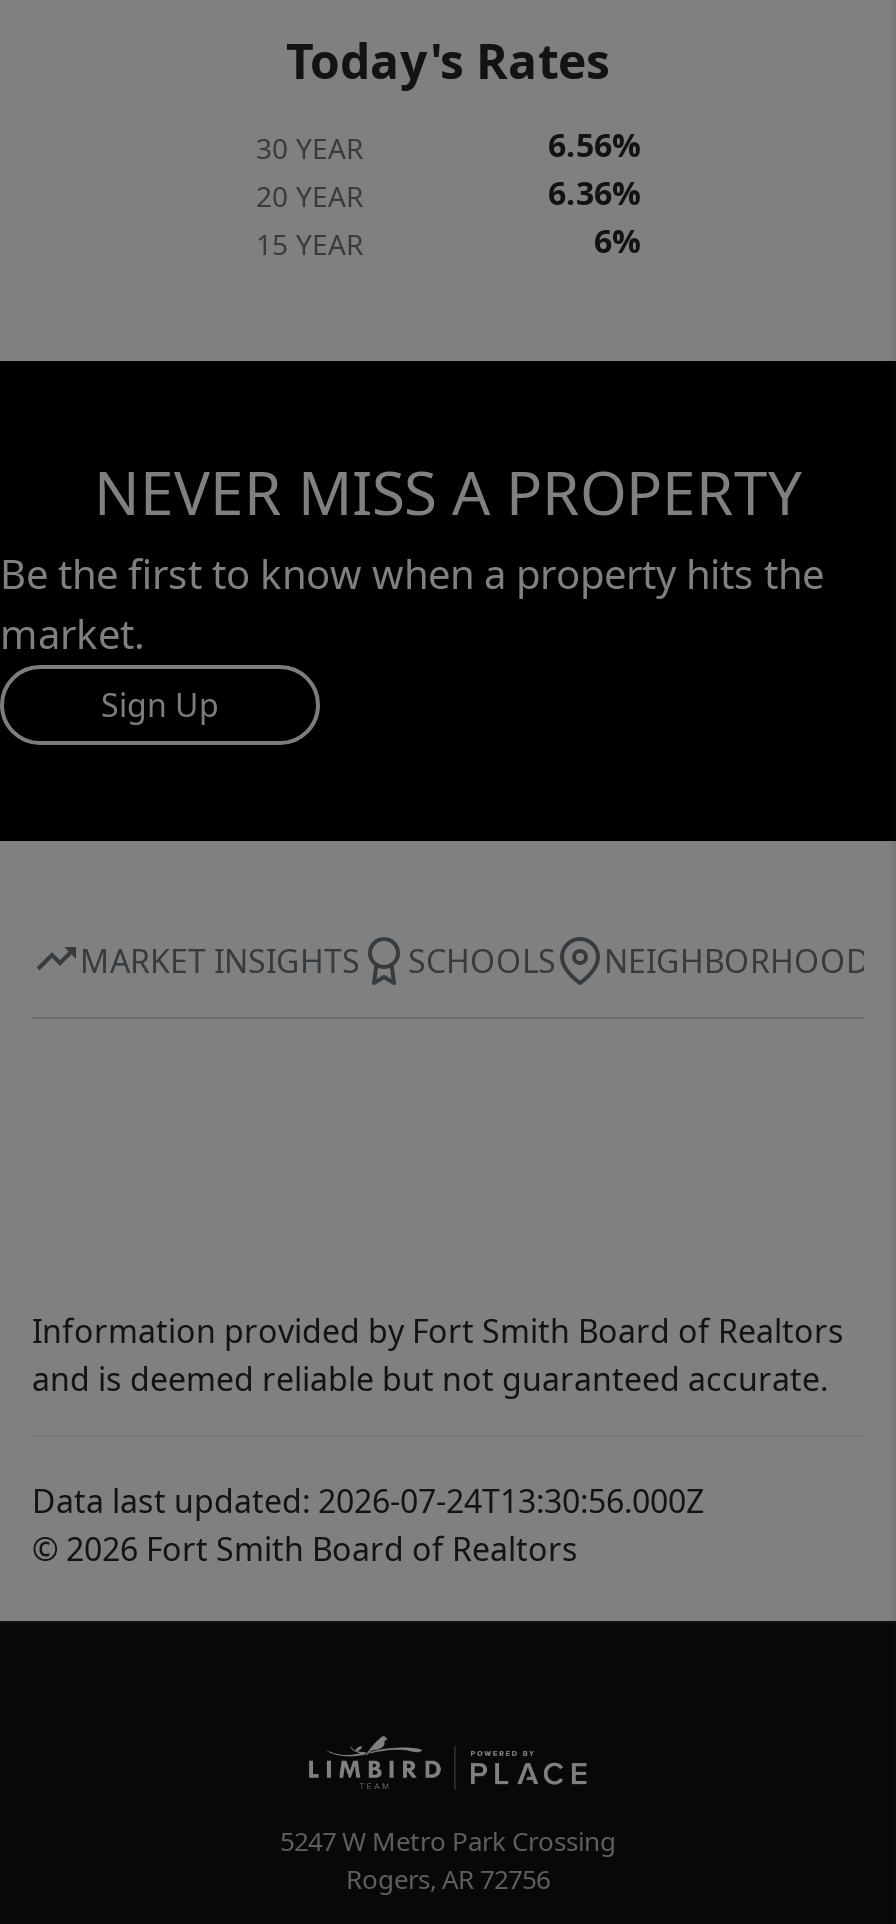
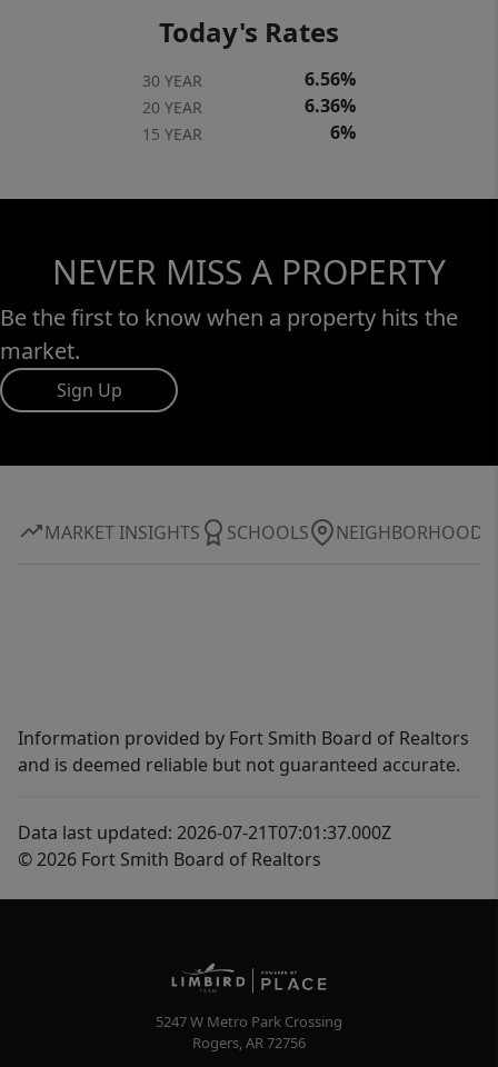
[32,1479,704,1523] Data last updated: 2026-07-24T13:30:56.000Z -> [18,820,391,845] Data last updated: 2026-07-21T07:01:37.000Z

